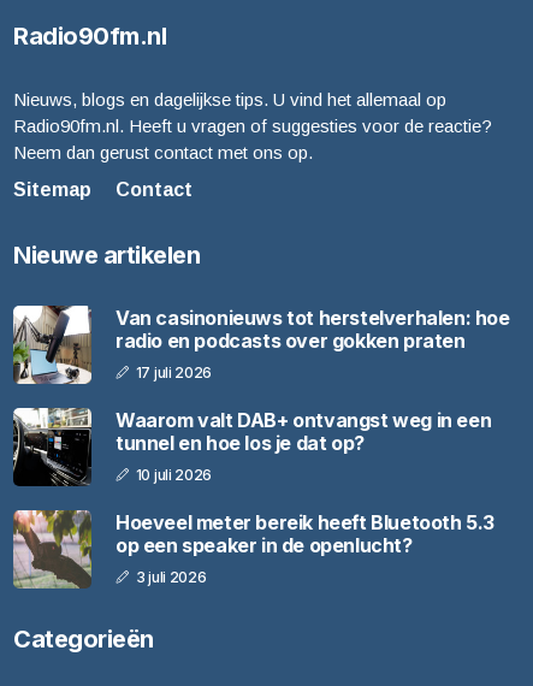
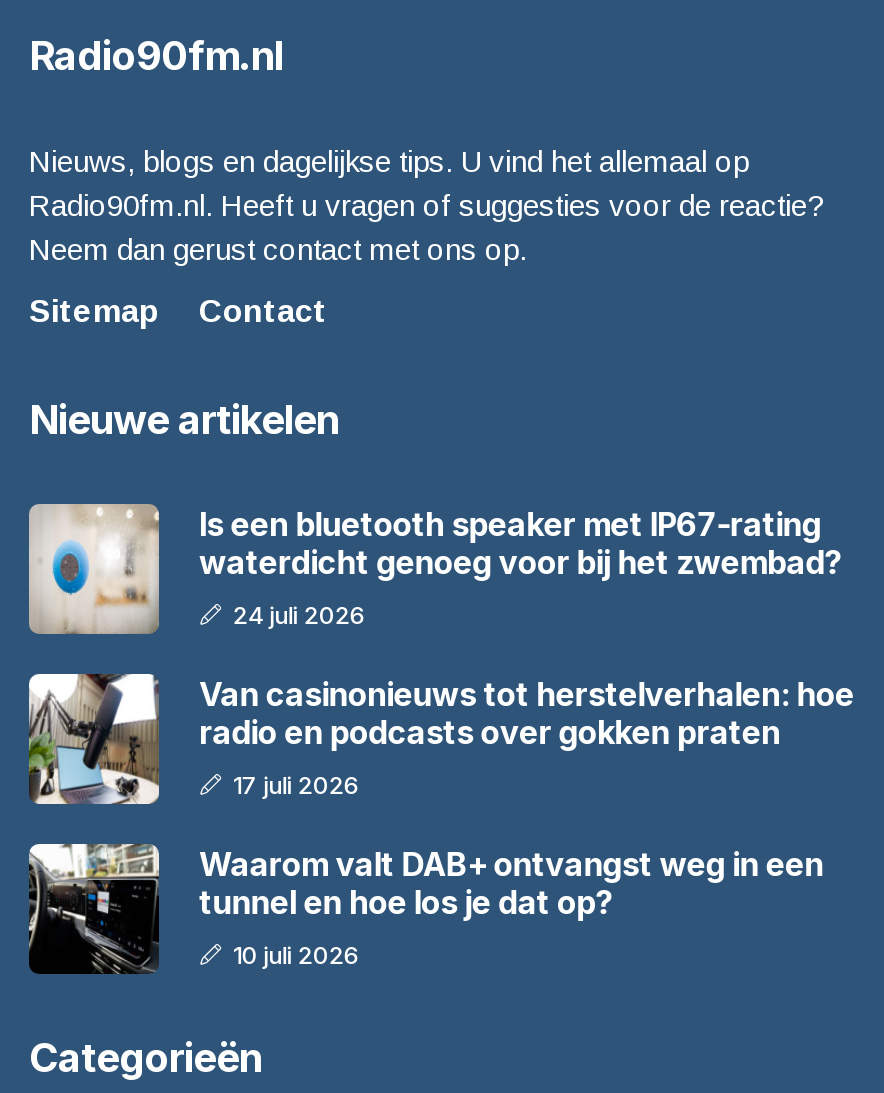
none -> [27,502,842,634] [image] | Is een bluetooth speaker met IP67-rating | waterdicht genoeg voor bij het zwembad? | 24 juli 2026
moved [11,303,510,484] -> [25,670,854,970]: [image] | Van casinonieuws tot herstelverhalen: hoe | radio en podcasts over gokken praten | 17 juli 2026 | Waarom valt DAB+ ontvangst weg in een | tunnel en hoe los je dat op? | 10 juli 2026
[12,509,494,590] [image] | Hoeveel meter bereik heeft Bluetooth 5.3 | op een speaker in de openlucht? | 3 juli 2026 -> none

